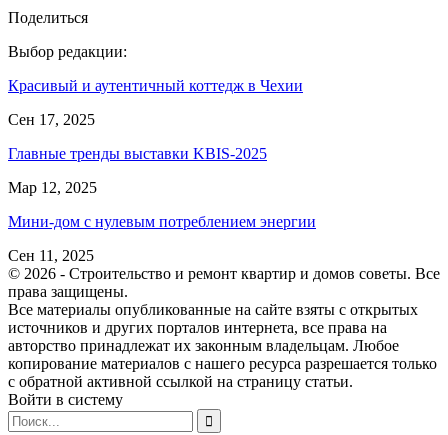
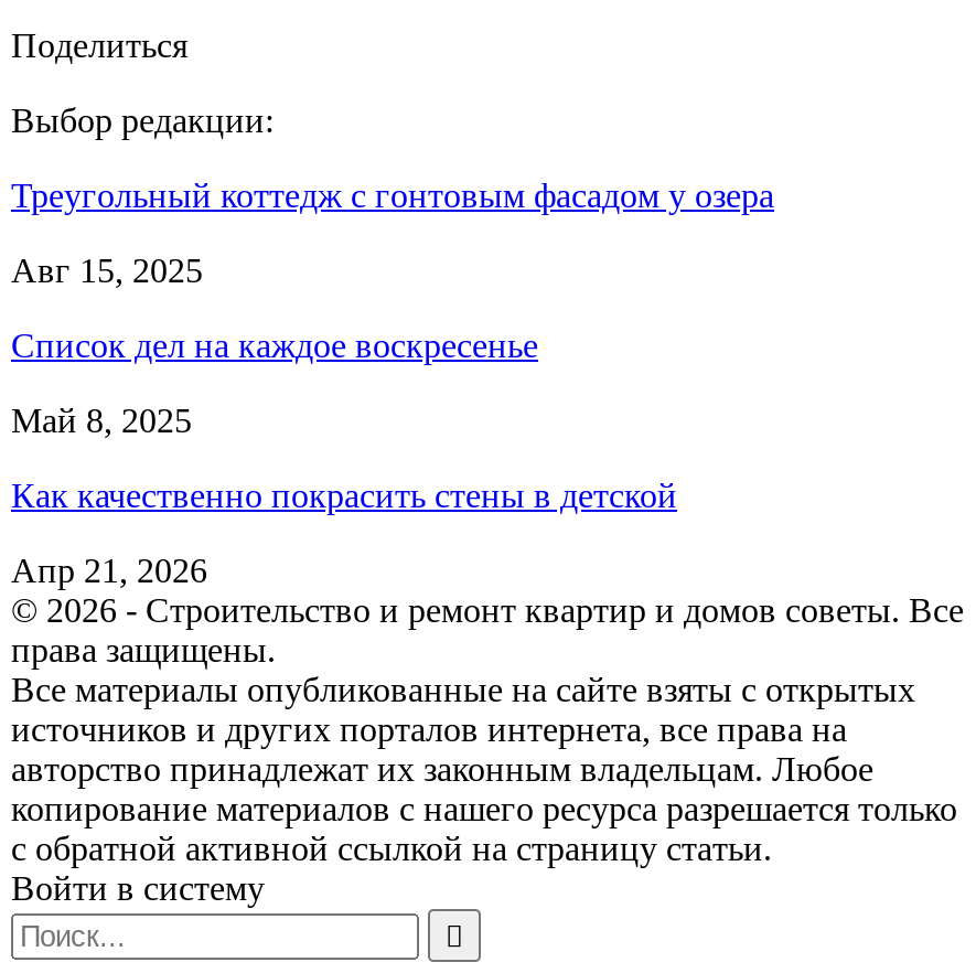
[8,77,303,94] Красивый и аутентичный коттедж в Чехии -> [11,176,774,213] Треугольный коттедж с гонтовым фасадом у озера
[8,111,95,128] Сен 17, 2025 -> [11,251,203,288] Авг 15, 2025
[8,145,267,162] Главные тренды выставки KBIS-2025 -> [11,326,538,363] Список дел на каждое воскресенье
[8,179,97,196] Мар 12, 2025 -> [11,401,192,438] Май 8, 2025
[8,213,316,230] Мини-дом с нулевым потреблением энергии -> [11,476,677,513] Как качественно покрасить стены в детской
[8,247,94,264] Сен 11, 2025 -> [11,551,207,588] Апр 21, 2026

